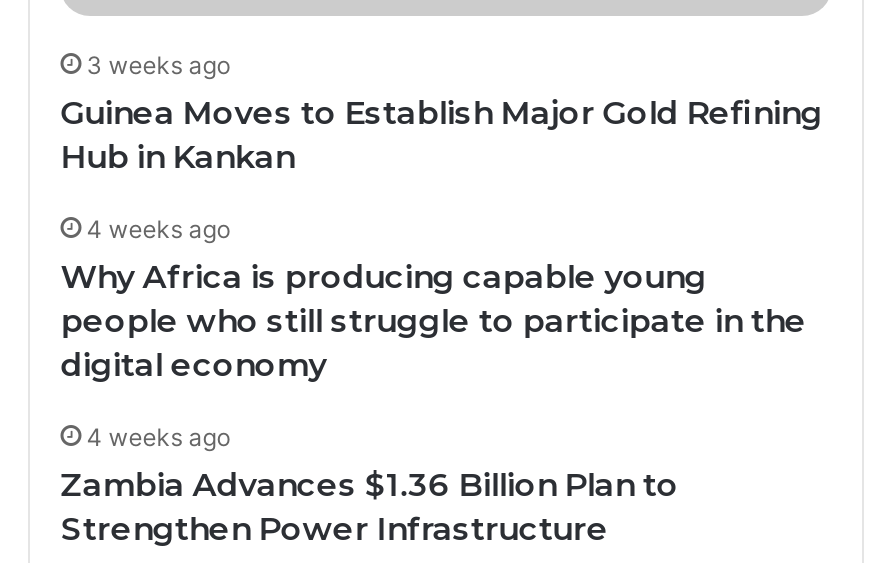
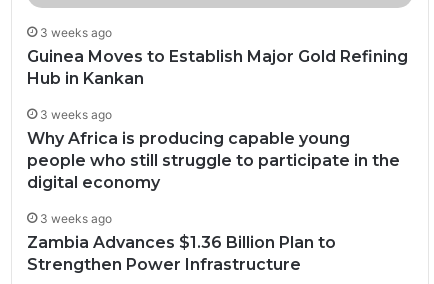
[87,215,231,245] 4 weeks ago -> [40,107,112,122] 3 weeks ago
[87,423,231,453] 4 weeks ago -> [40,211,112,226] 3 weeks ago

